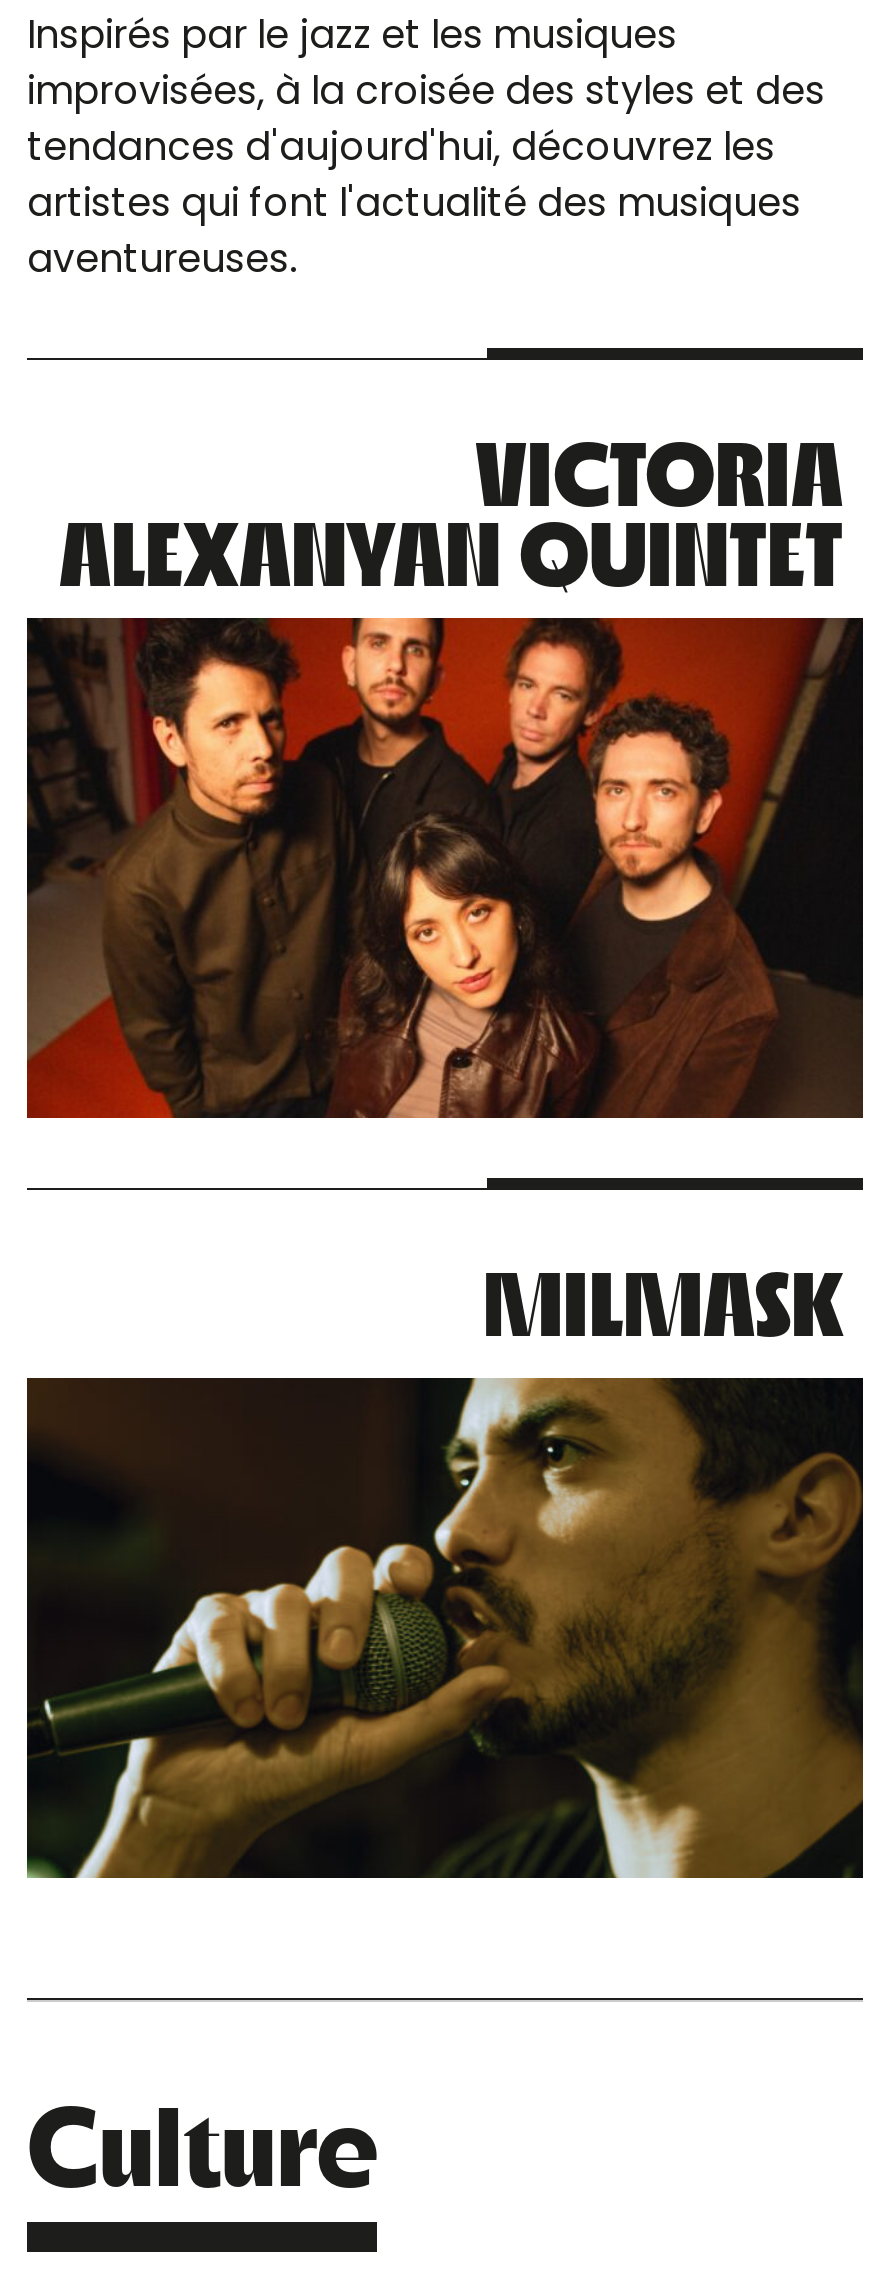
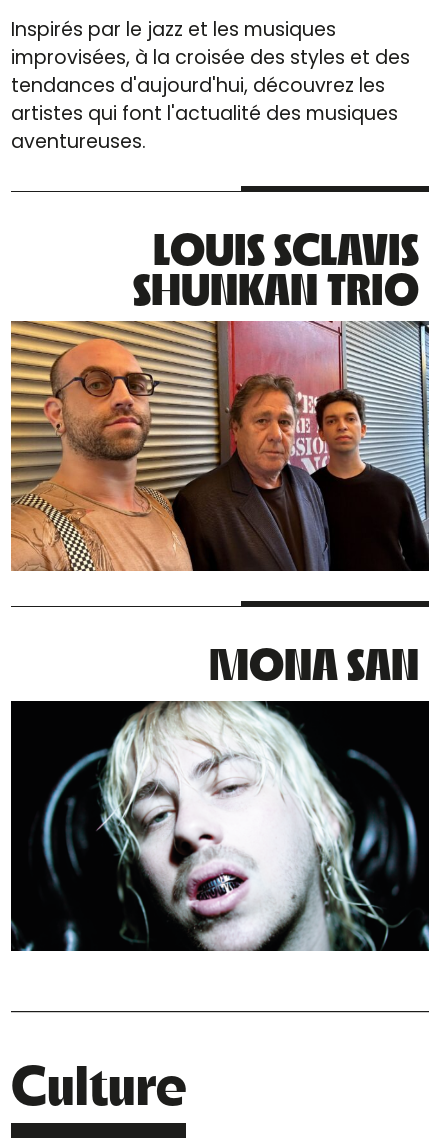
[59,416,843,604] VICTORIA | ALEXANYAN QUINTET -> [133,220,419,314] LOUIS SCLAVIS | SHUNKAN TRIO
[25,618,865,1120] [image] -> [10,321,430,572] [image]
[483,1246,843,1354] MILMASK -> [209,635,419,689] MONA SAN
[25,1376,865,1880] [image] -> [10,700,430,952] [image]

